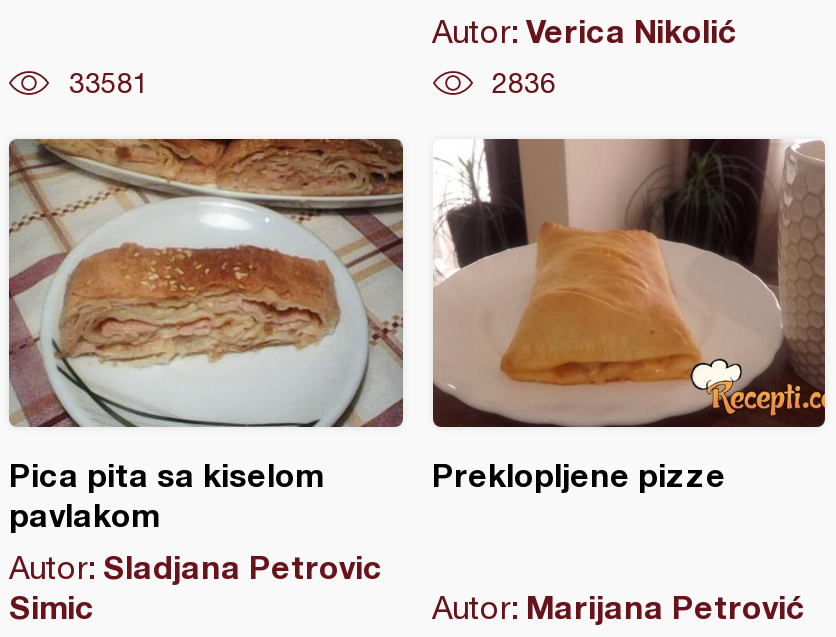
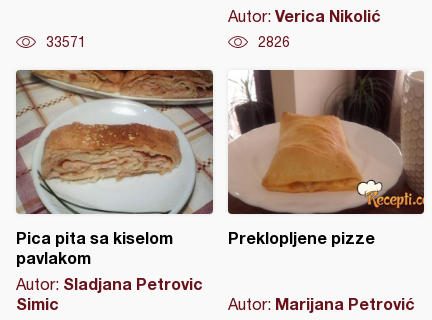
[69,66,149,98] 33581 -> [46,34,86,50] 33571
[492,66,556,98] 2836 -> [257,34,289,50] 2826

